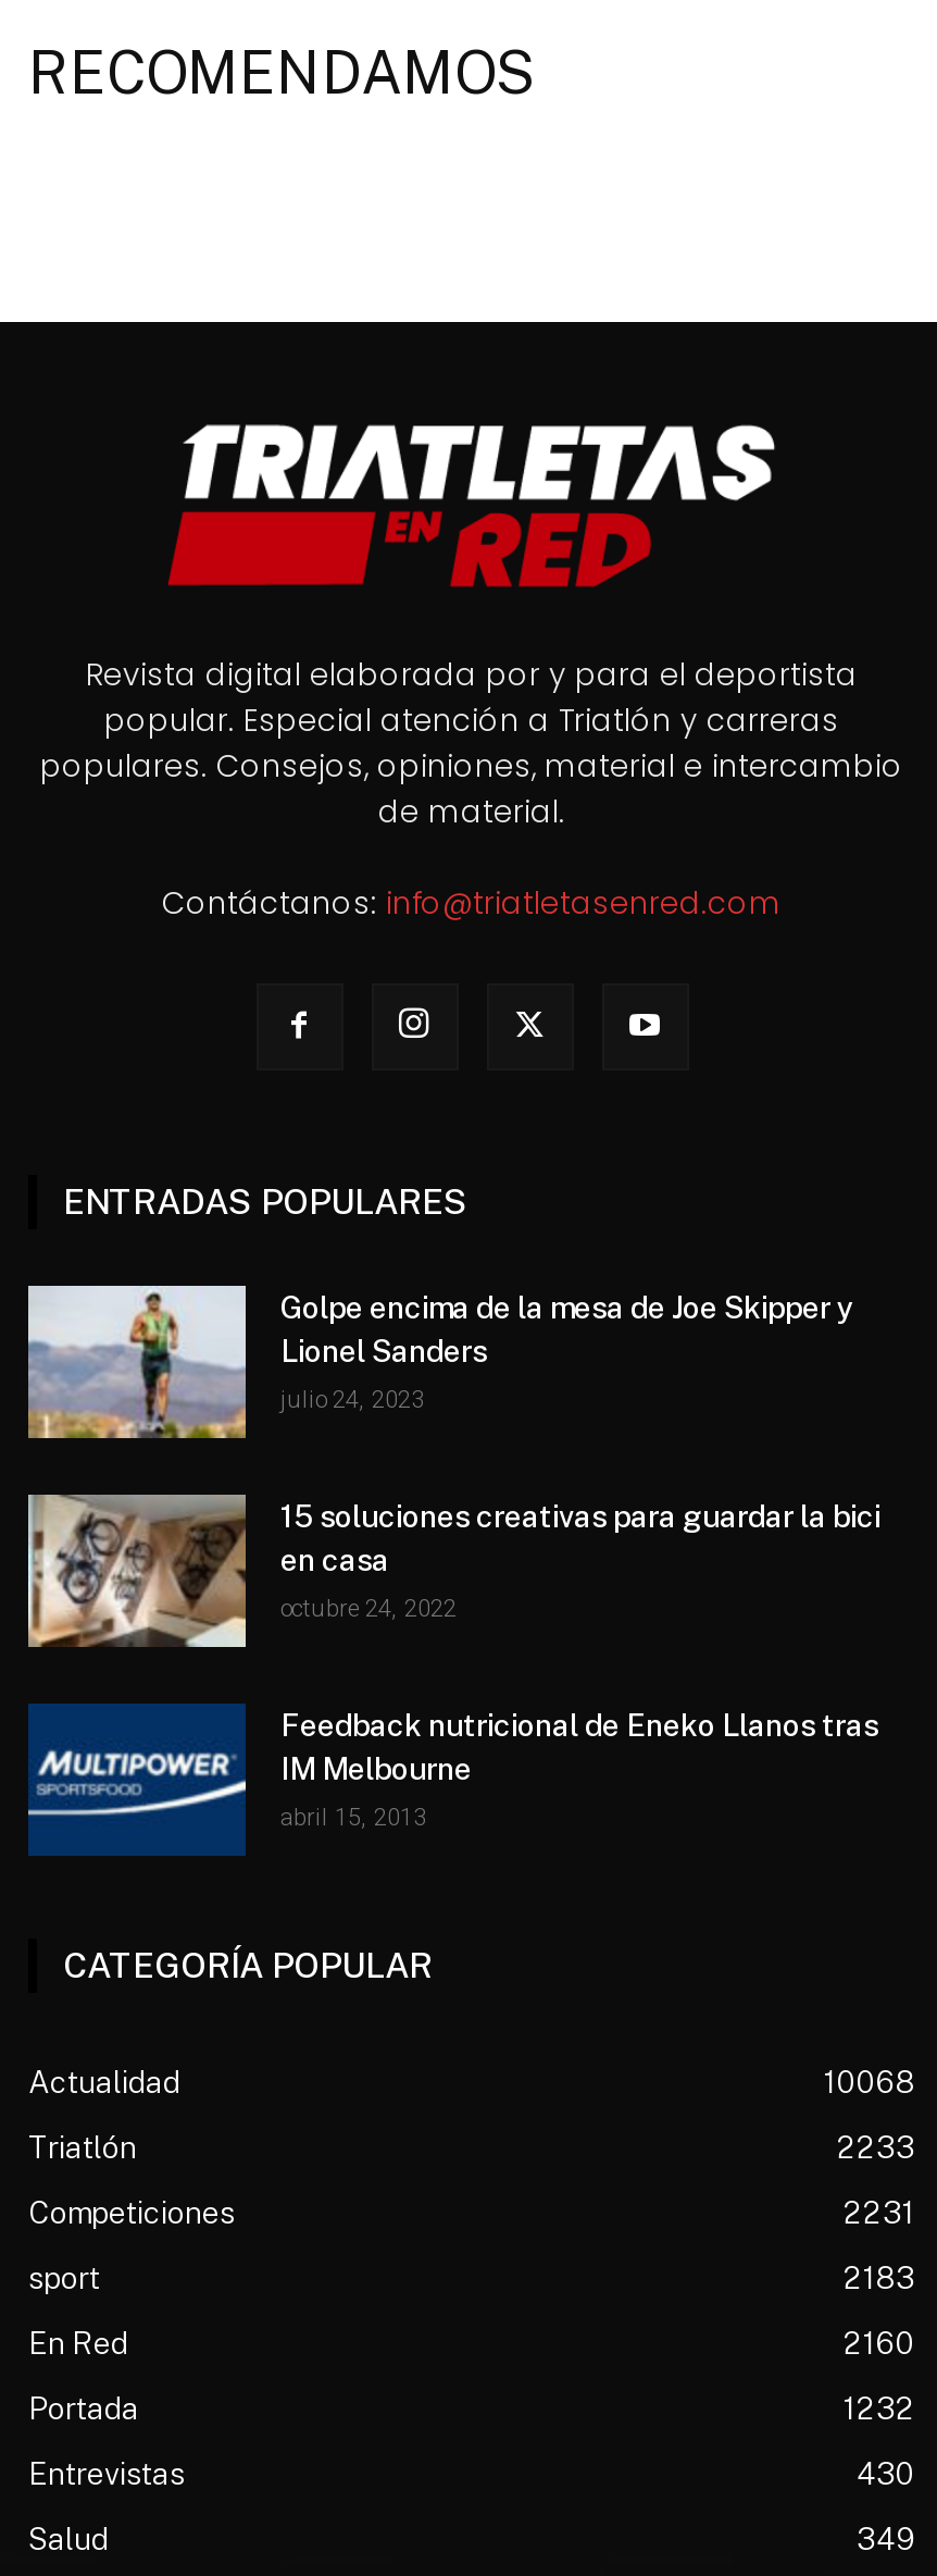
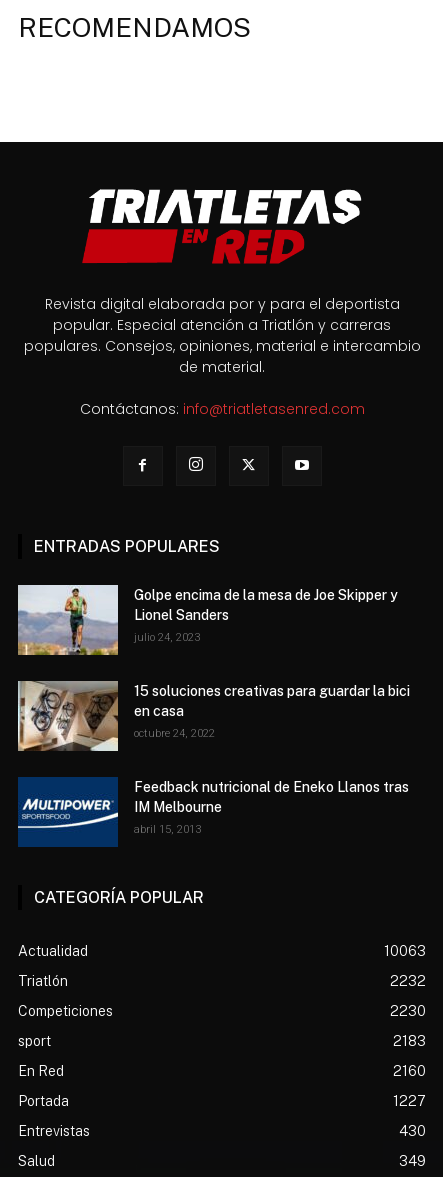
[824,2064,915,2099] 10068 -> [384,943,426,959] 10063
[837,2129,915,2164] 2233 -> [390,973,426,989] 2232
[844,2194,915,2229] 2231 -> [390,1003,426,1019] 2230
[844,2390,915,2425] 1232 -> [393,1093,426,1109] 1227

